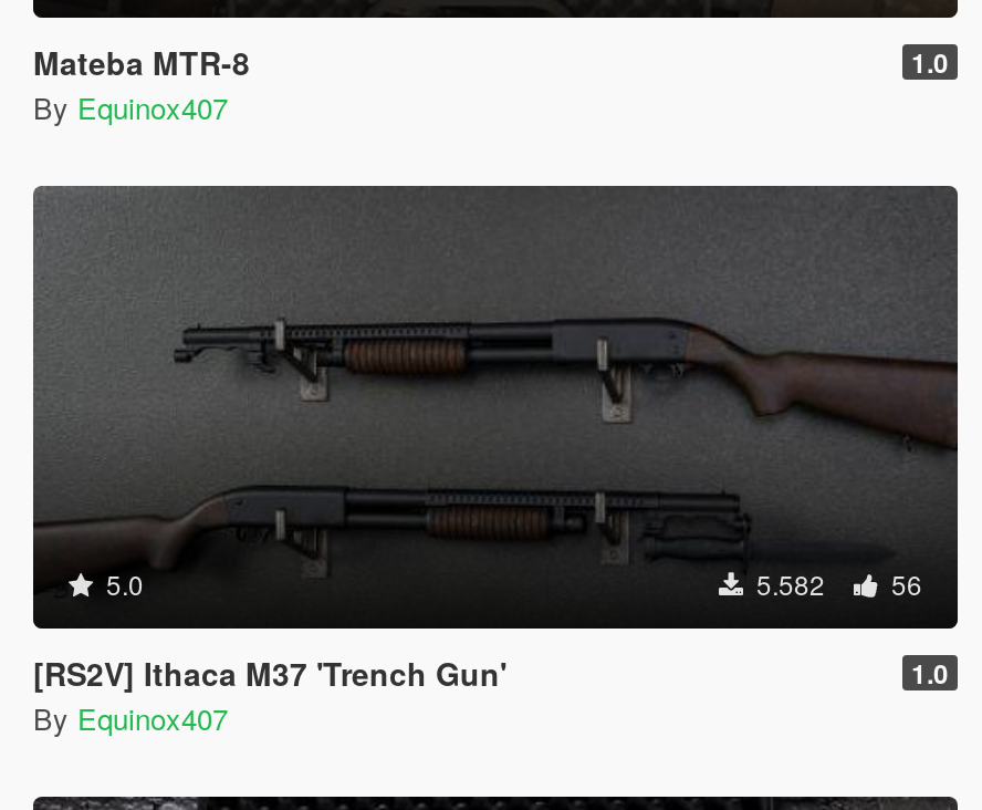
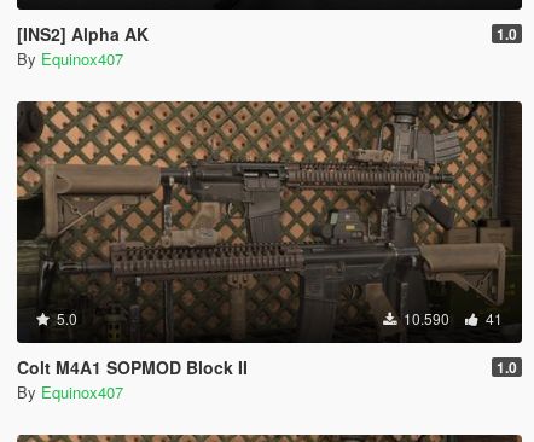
[33,39,250,84] Mateba MTR-8 -> [17,21,149,46] [INS2] Alpha AK
[31,184,958,602] [image] | 5.582 | 56 -> [16,100,522,328] [image] | 10.590 | 41
[33,650,506,694] [RS2V] Ithaca M37 'Trench Gun' -> [17,355,248,379] Colt M4A1 SOPMOD Block II

